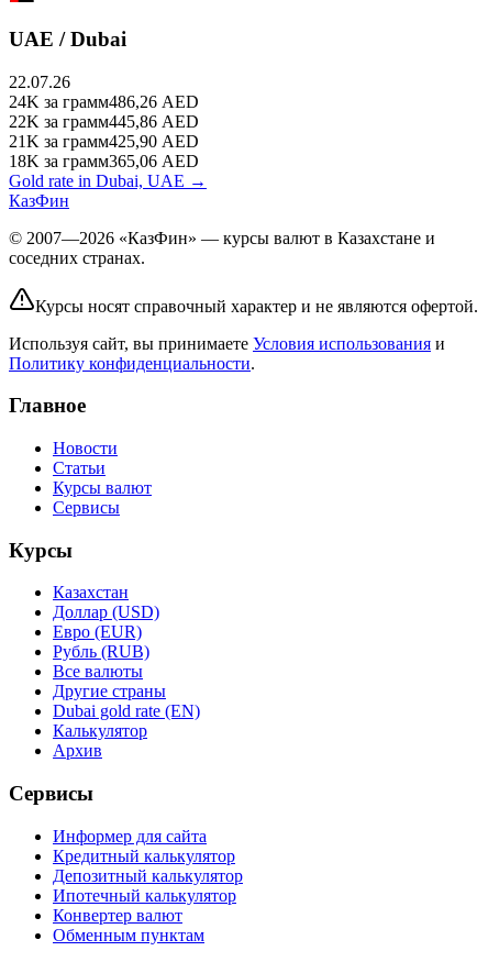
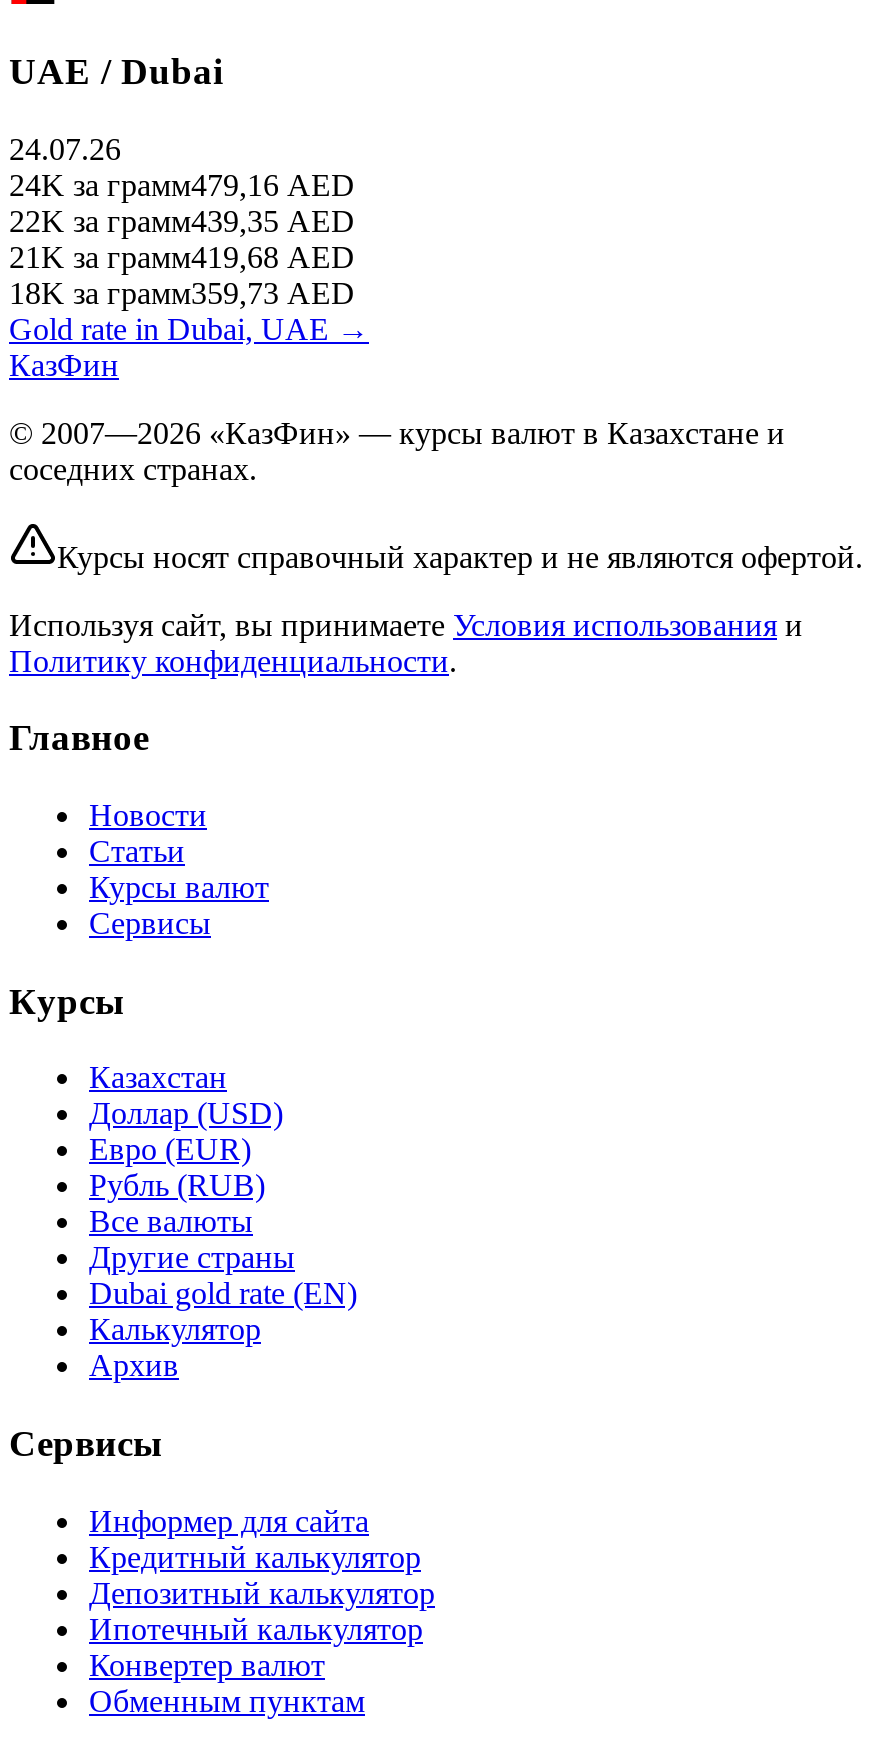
[9,72,70,91] 22.07.26 -> [9,131,121,165] 24.07.26
[9,92,199,110] 24K за грамм486,26 AED -> [9,167,355,201] 24K за грамм479,16 AED
[9,112,199,130] 22K за грамм445,86 AED -> [9,203,355,237] 22K за грамм439,35 AED
[9,131,199,150] 21K за грамм425,90 AED -> [9,239,355,273] 21K за грамм419,68 AED
[9,151,199,170] 18K за грамм365,06 AED -> [9,275,355,309] 18K за грамм359,73 AED

